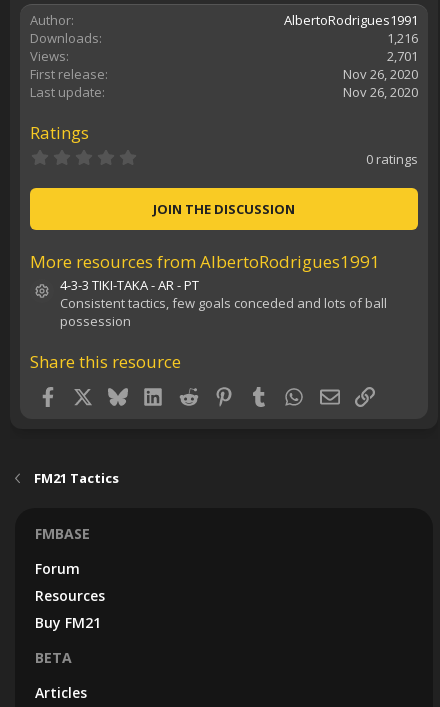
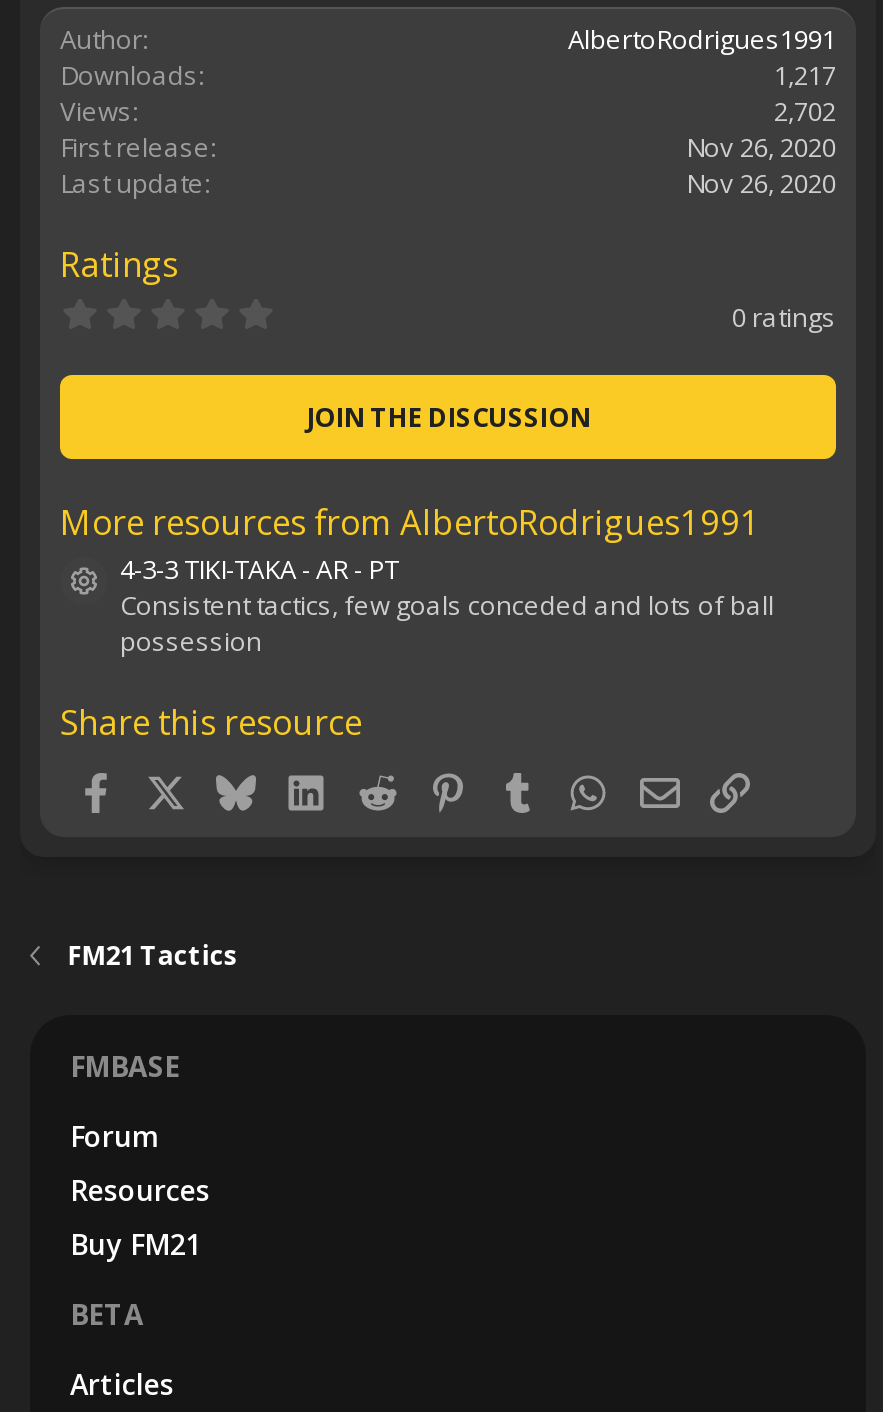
[387,29,418,47] 1,216 -> [774,57,836,93] 1,217
[387,47,418,65] 2,701 -> [774,93,836,129] 2,702

